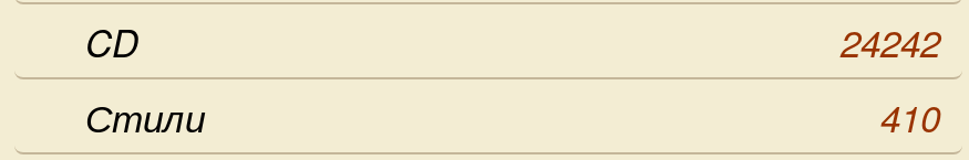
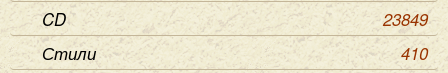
[841,15,940,68] 24242 -> [383,7,428,31] 23849

